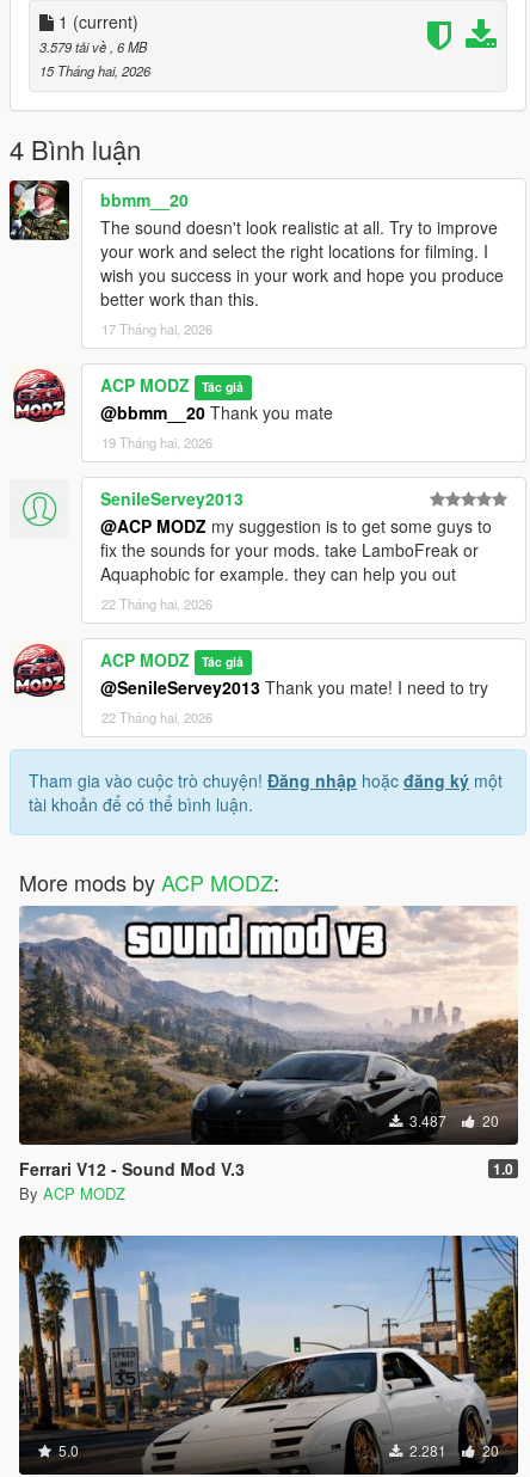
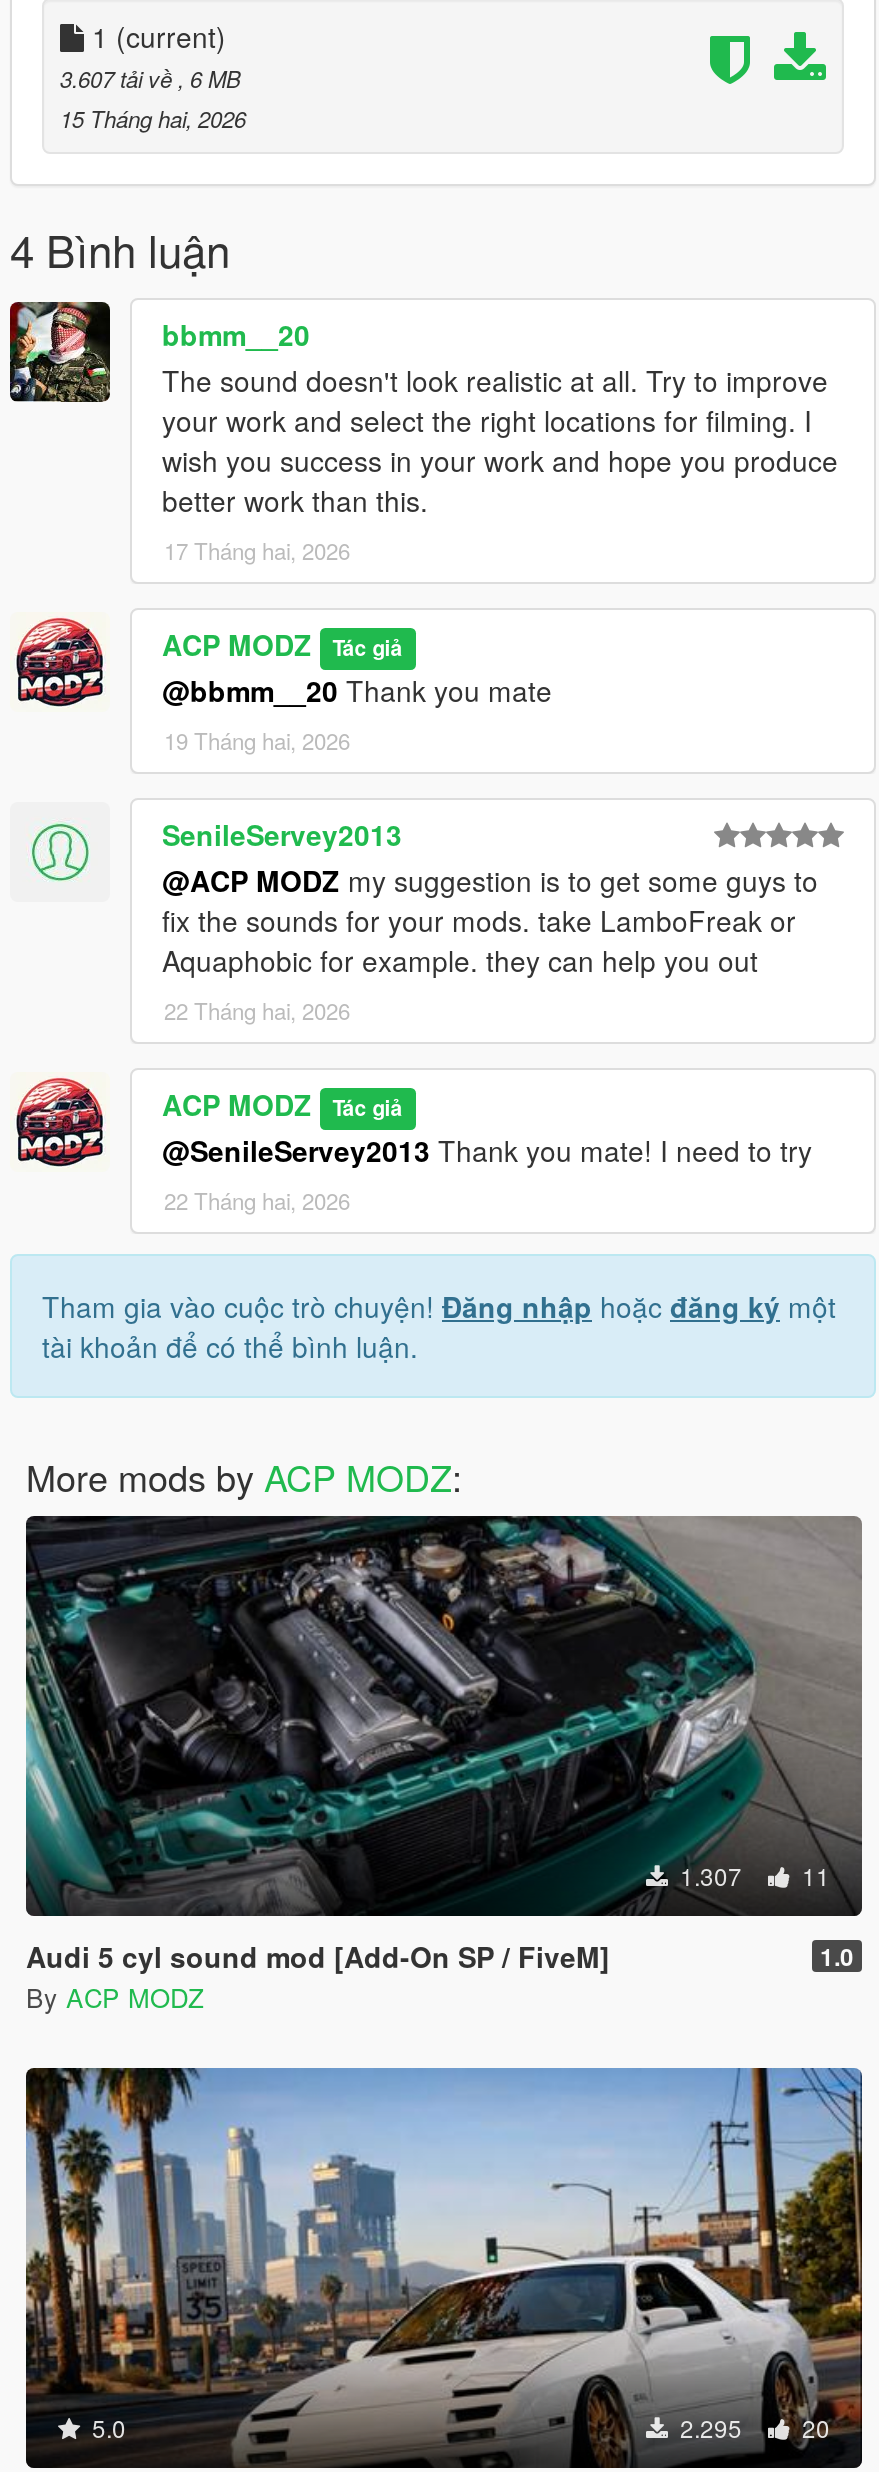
[39,38,147,57] 3.579 tải về, 6 MB -> [60,63,240,95] 3.607 tải về, 6 MB
[18,906,518,1144] [image] | 3.487 | 20 -> [24,1514,864,1914] [image] | 1.307 | 11
[19,1157,245,1181] Ferrari V12 - Sound Mod V.3 -> [26,1937,610,1977] Audi 5 cyl sound mod [Add-On SP / FiveM]
[406,1441,450,1461] 2.281 -> [674,2411,748,2445] 2.295

